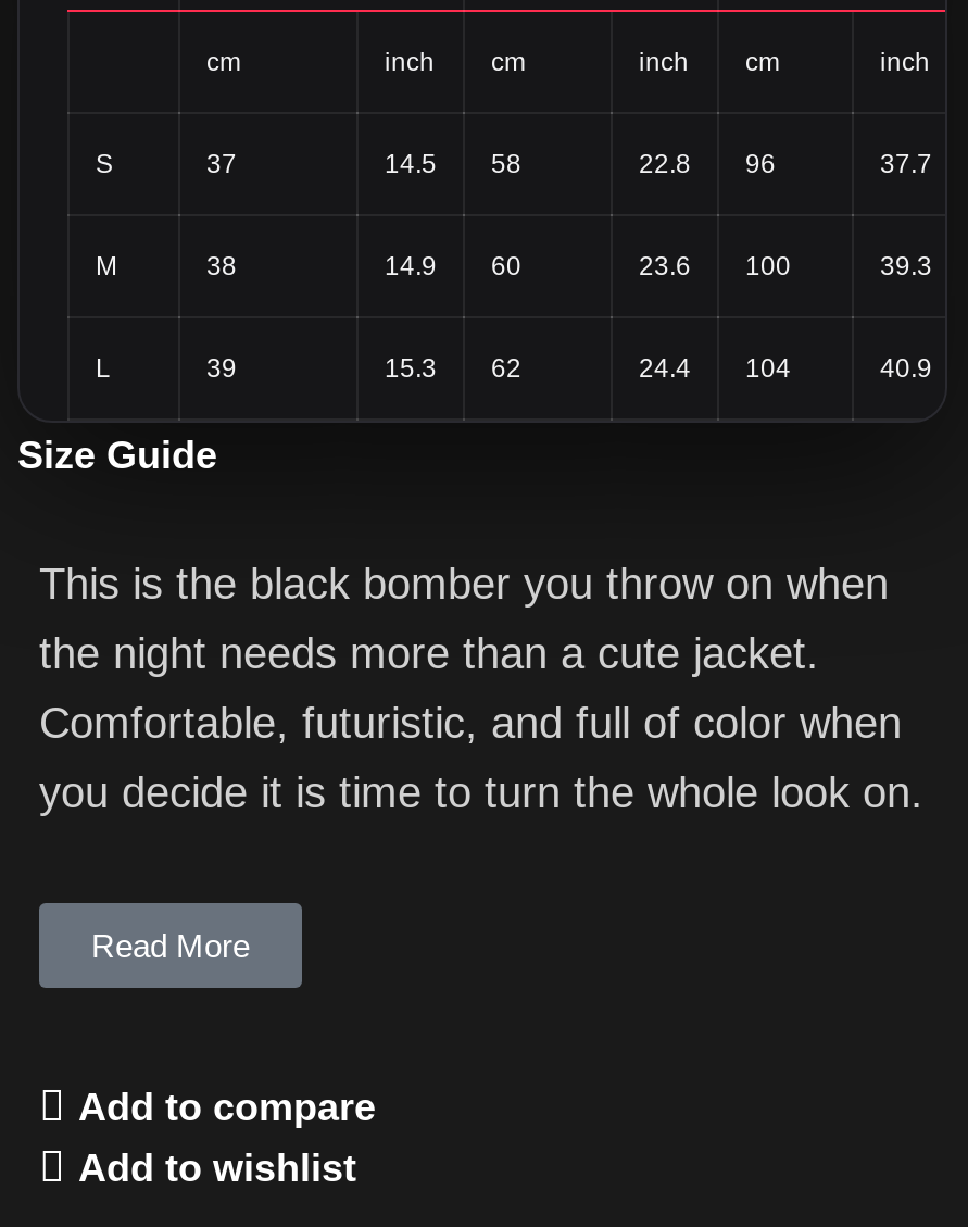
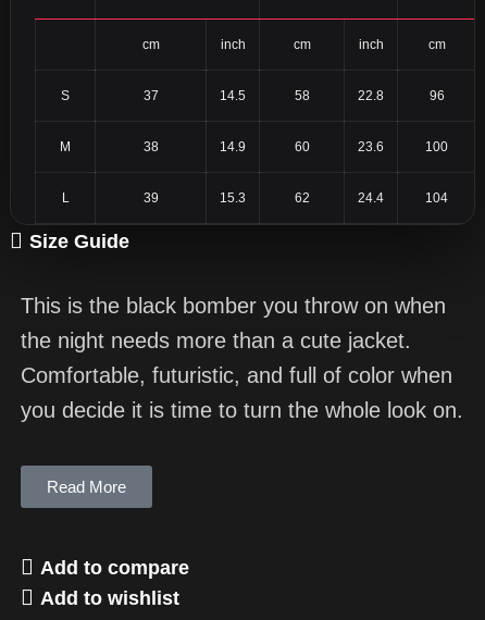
[880,46,930,76] inch -> none
[880,148,932,178] 37.7 -> none
[880,250,932,280] 39.3 -> none
[880,352,932,383] 40.9 -> none

